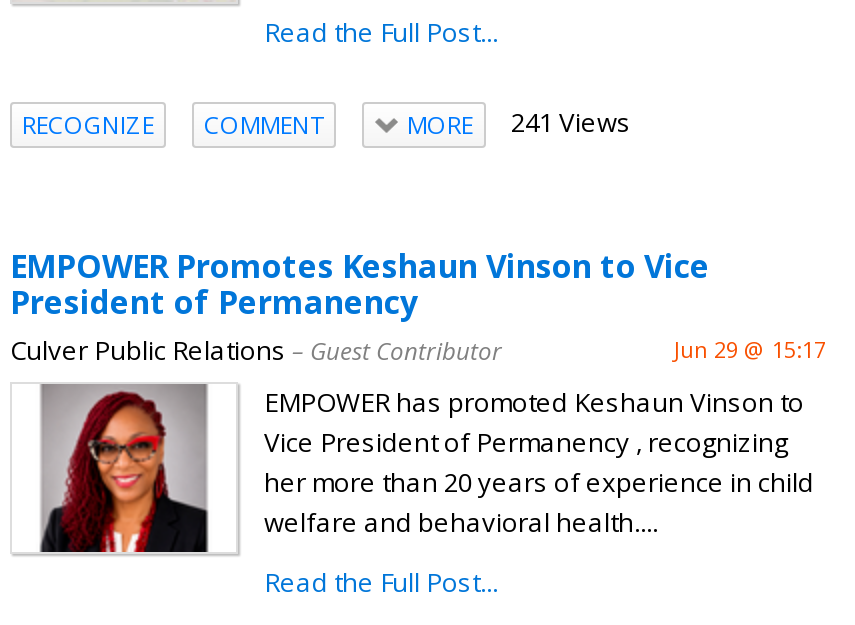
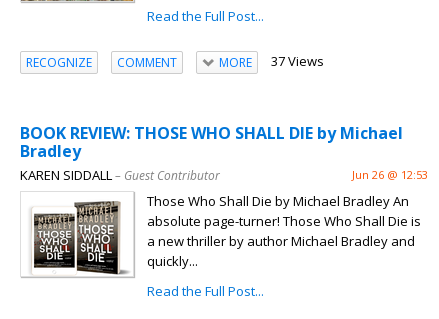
[407,104,631,142] MORE 241 Views -> [218,52,323,71] MORE 37 Views
[10,244,826,368] EMPOWER Promotes Keshaun Vinson to Vice | President of Permanency | Culver Public Relations – Guest Contributor | Jun 29 @ 15:17 -> [20,122,428,184] BOOK REVIEW: THOSE WHO SHALL DIE by Michael | Bradley | KAREN SIDDALL – Guest Contributor | Jun 26 @ 12:53
[32,384,814,554] [image] | EMPOWER has promoted Keshaun Vinson to | Vice President of Permanency , recognizing | her more than 20 years of experience in child | welfare and behavioral health.... -> [30,192,421,276] [image] | Those Who Shall Die by Michael Bradley An | absolute page-turner! Those Who Shall Die is | a new thriller by author Michael Bradley and | quickly...

